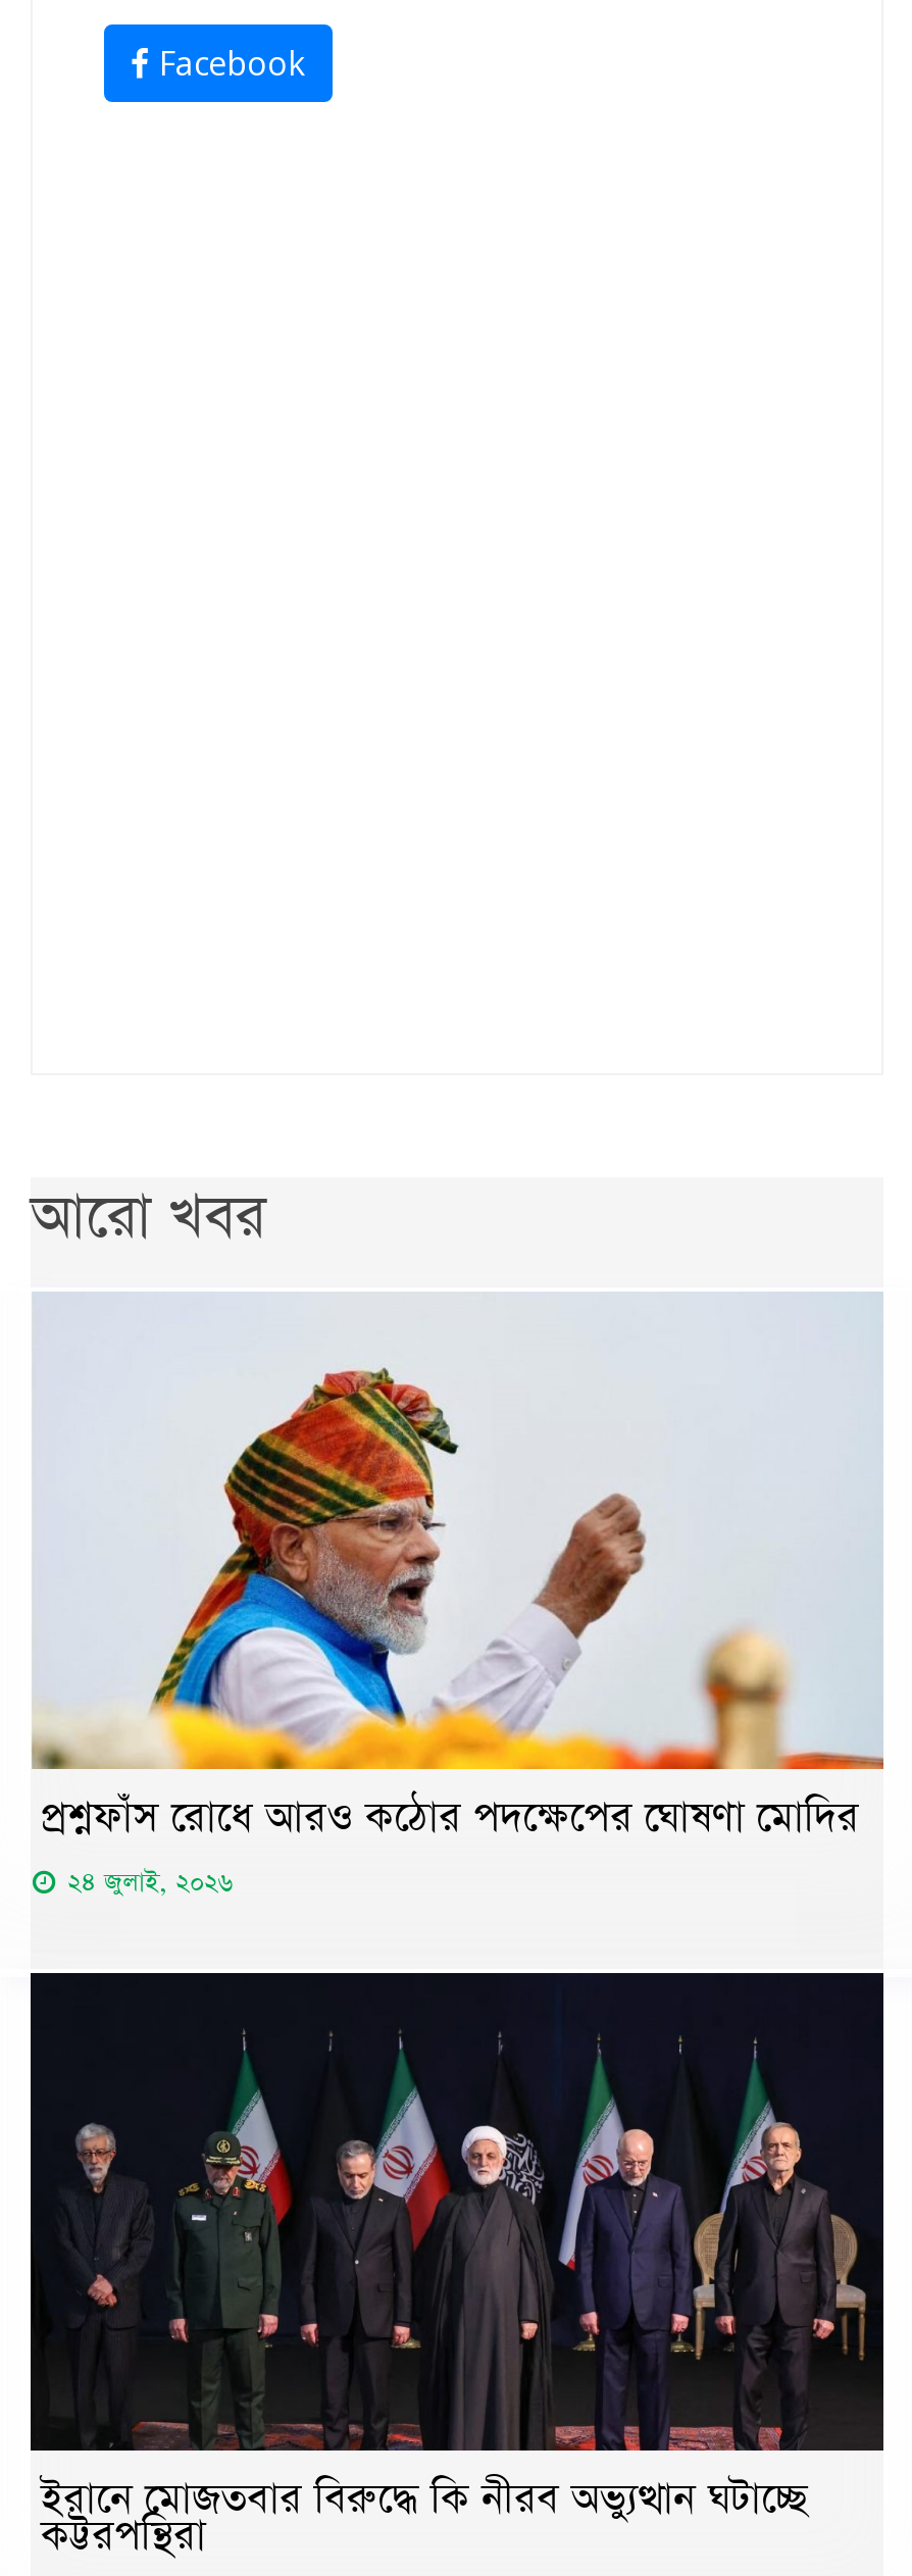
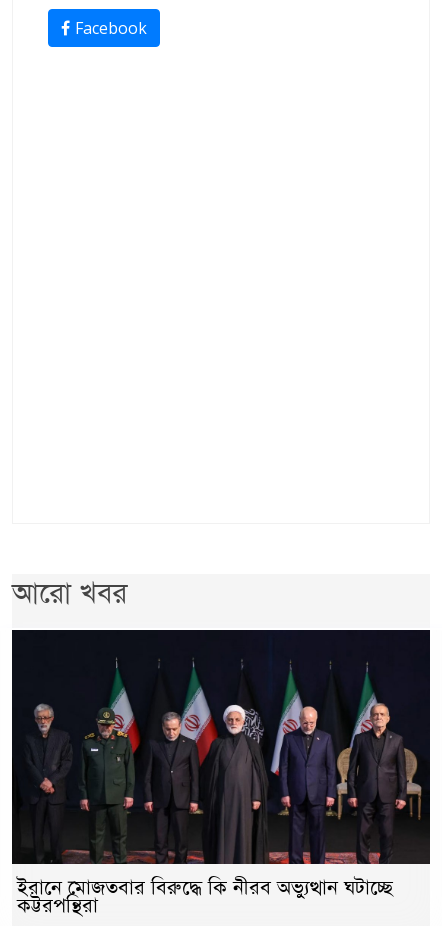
[31,1292,885,1900] [image] | প্রশ্নফাঁস রোধে আরও কঠোর পদক্ষেপের ঘোষণা মোদির | ২৪ জুলাই, ২০২৬ -> none

